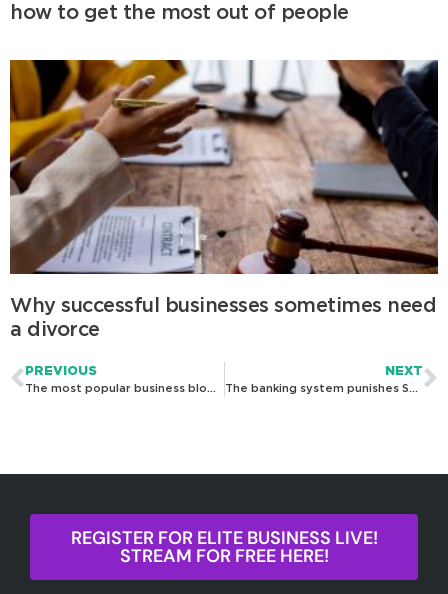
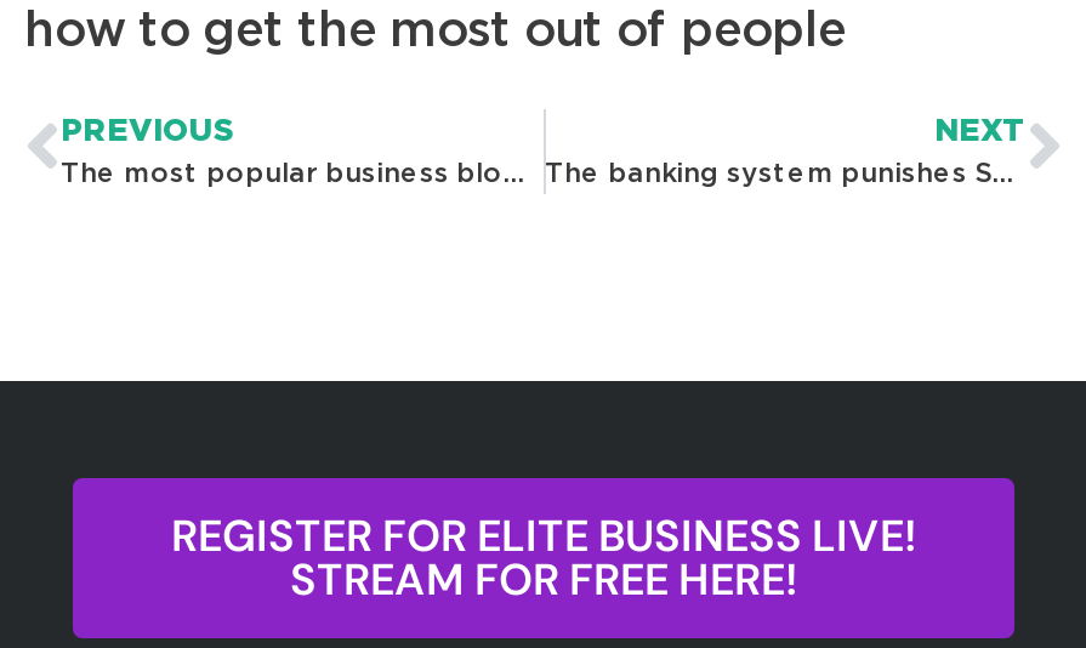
[9,59,439,339] [image] | Why successful businesses sometimes need | a divorce -> none

